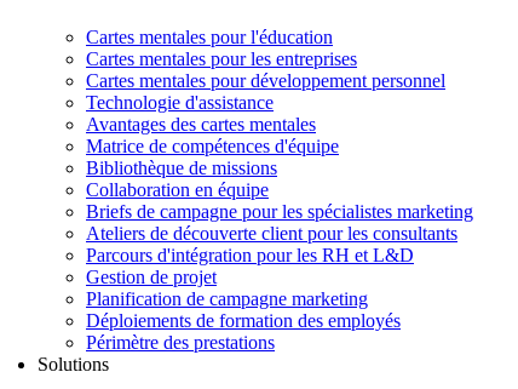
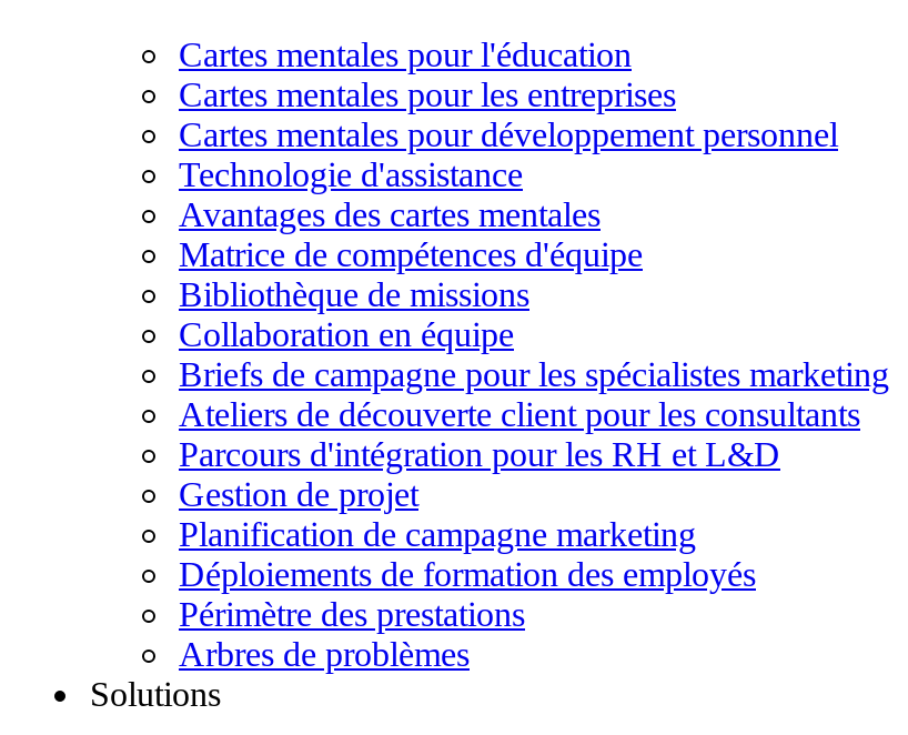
none -> [179,636,470,673] Arbres de problèmes

